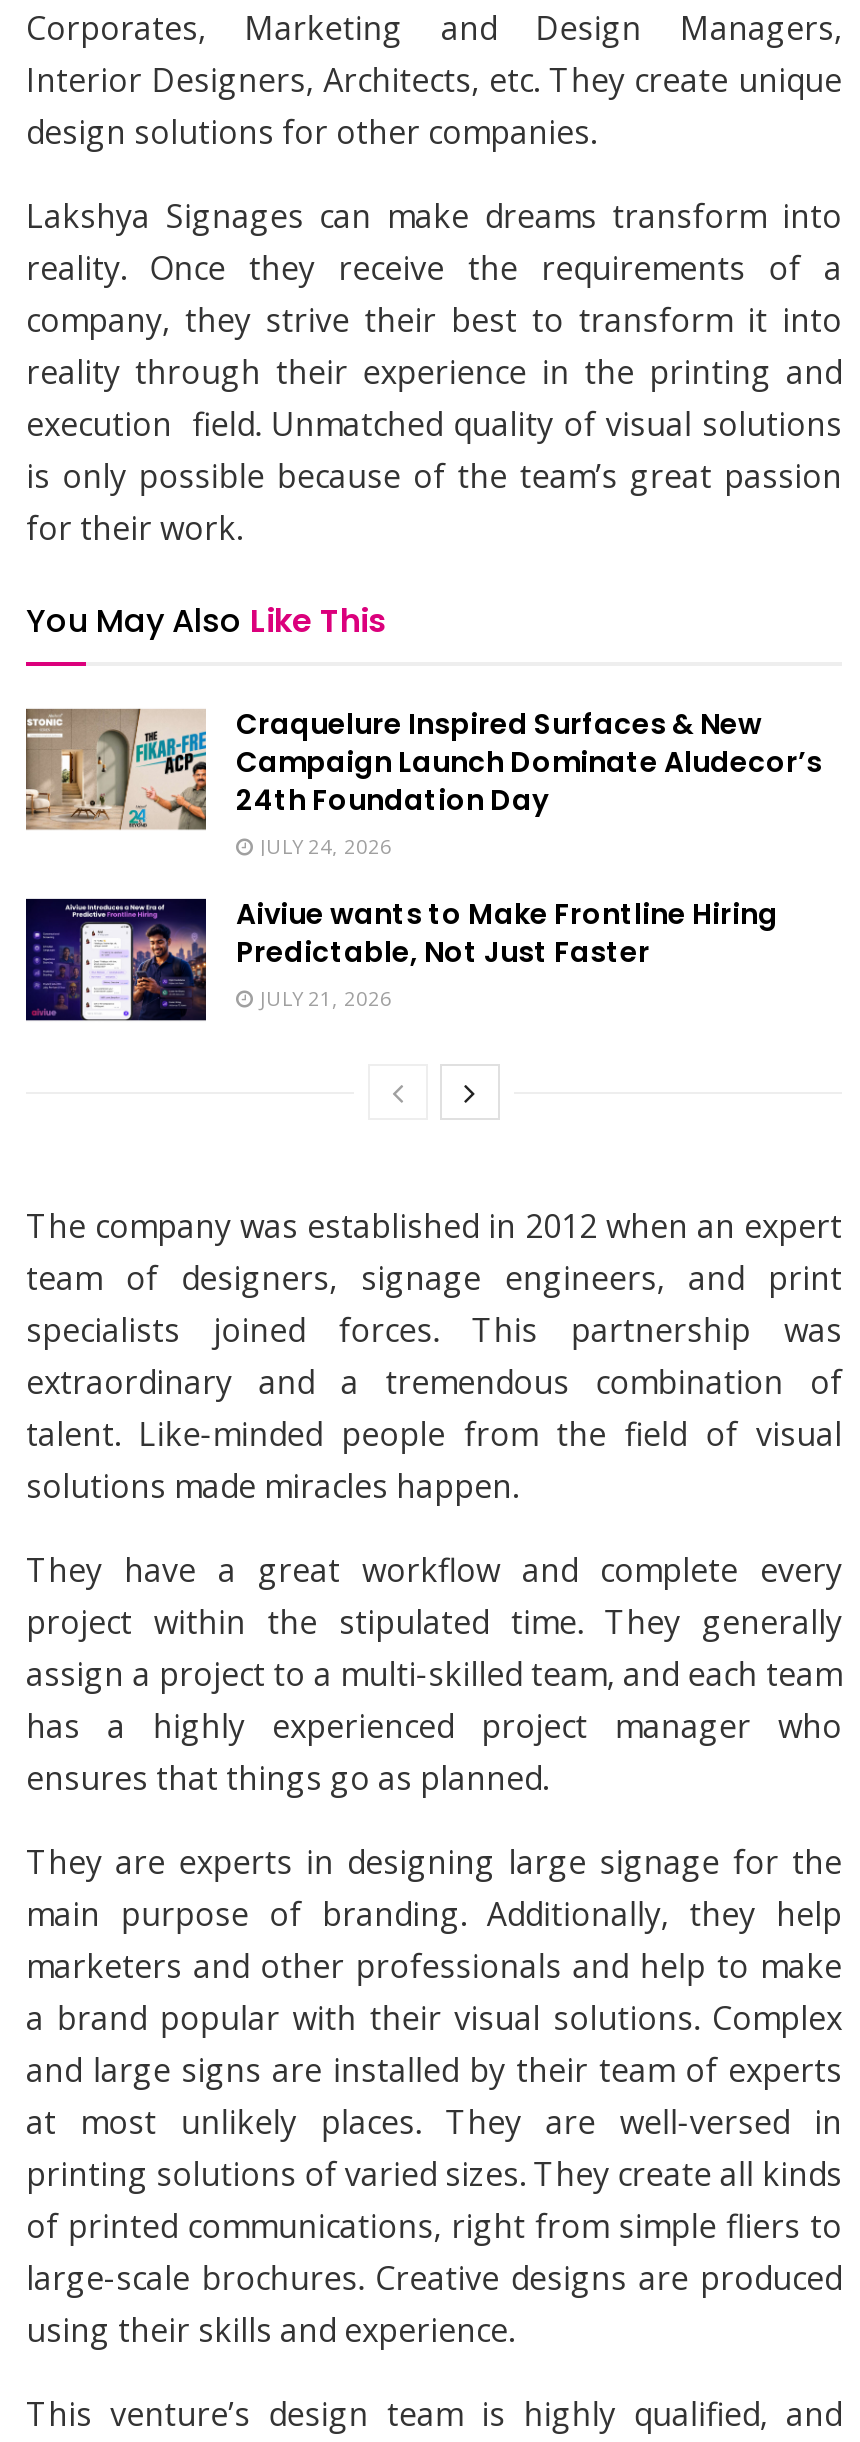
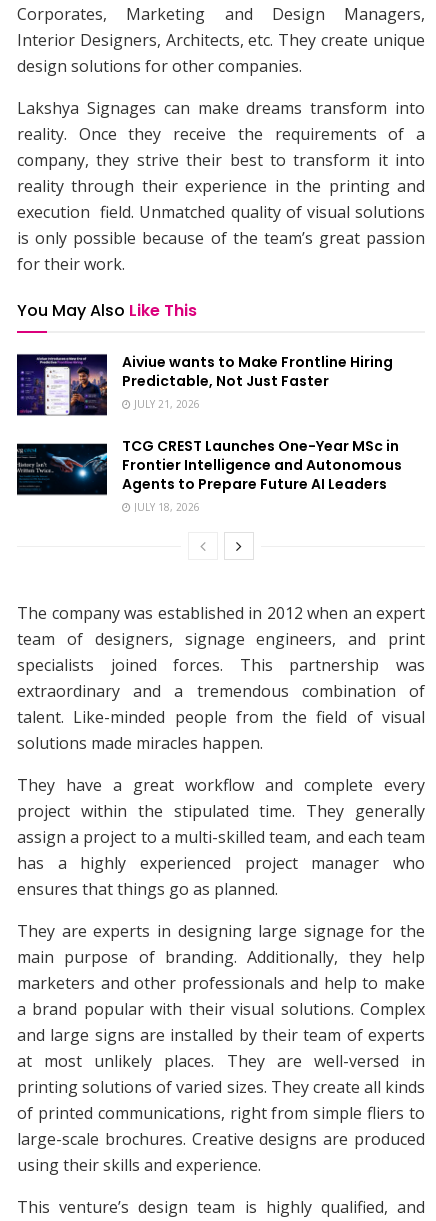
[24,704,822,860] [image] | Craquelure Inspired Surfaces & New | Campaign Launch Dominate Aludecor’s | 24th Foundation Day | JULY 24, 2026 -> none
moved [26,894,778,1022] -> [17,352,393,416]: [image] | Aiviue wants to Make Frontline Hiring | Predictable, Not Just Faster | JULY 21, 2026
none -> [16,436,402,514] [image] | TCG CREST Launches One-Year MSc in | Frontier Intelligence and Autonomous | Agents to Prepare Future AI Leaders | JULY 18, 2026

